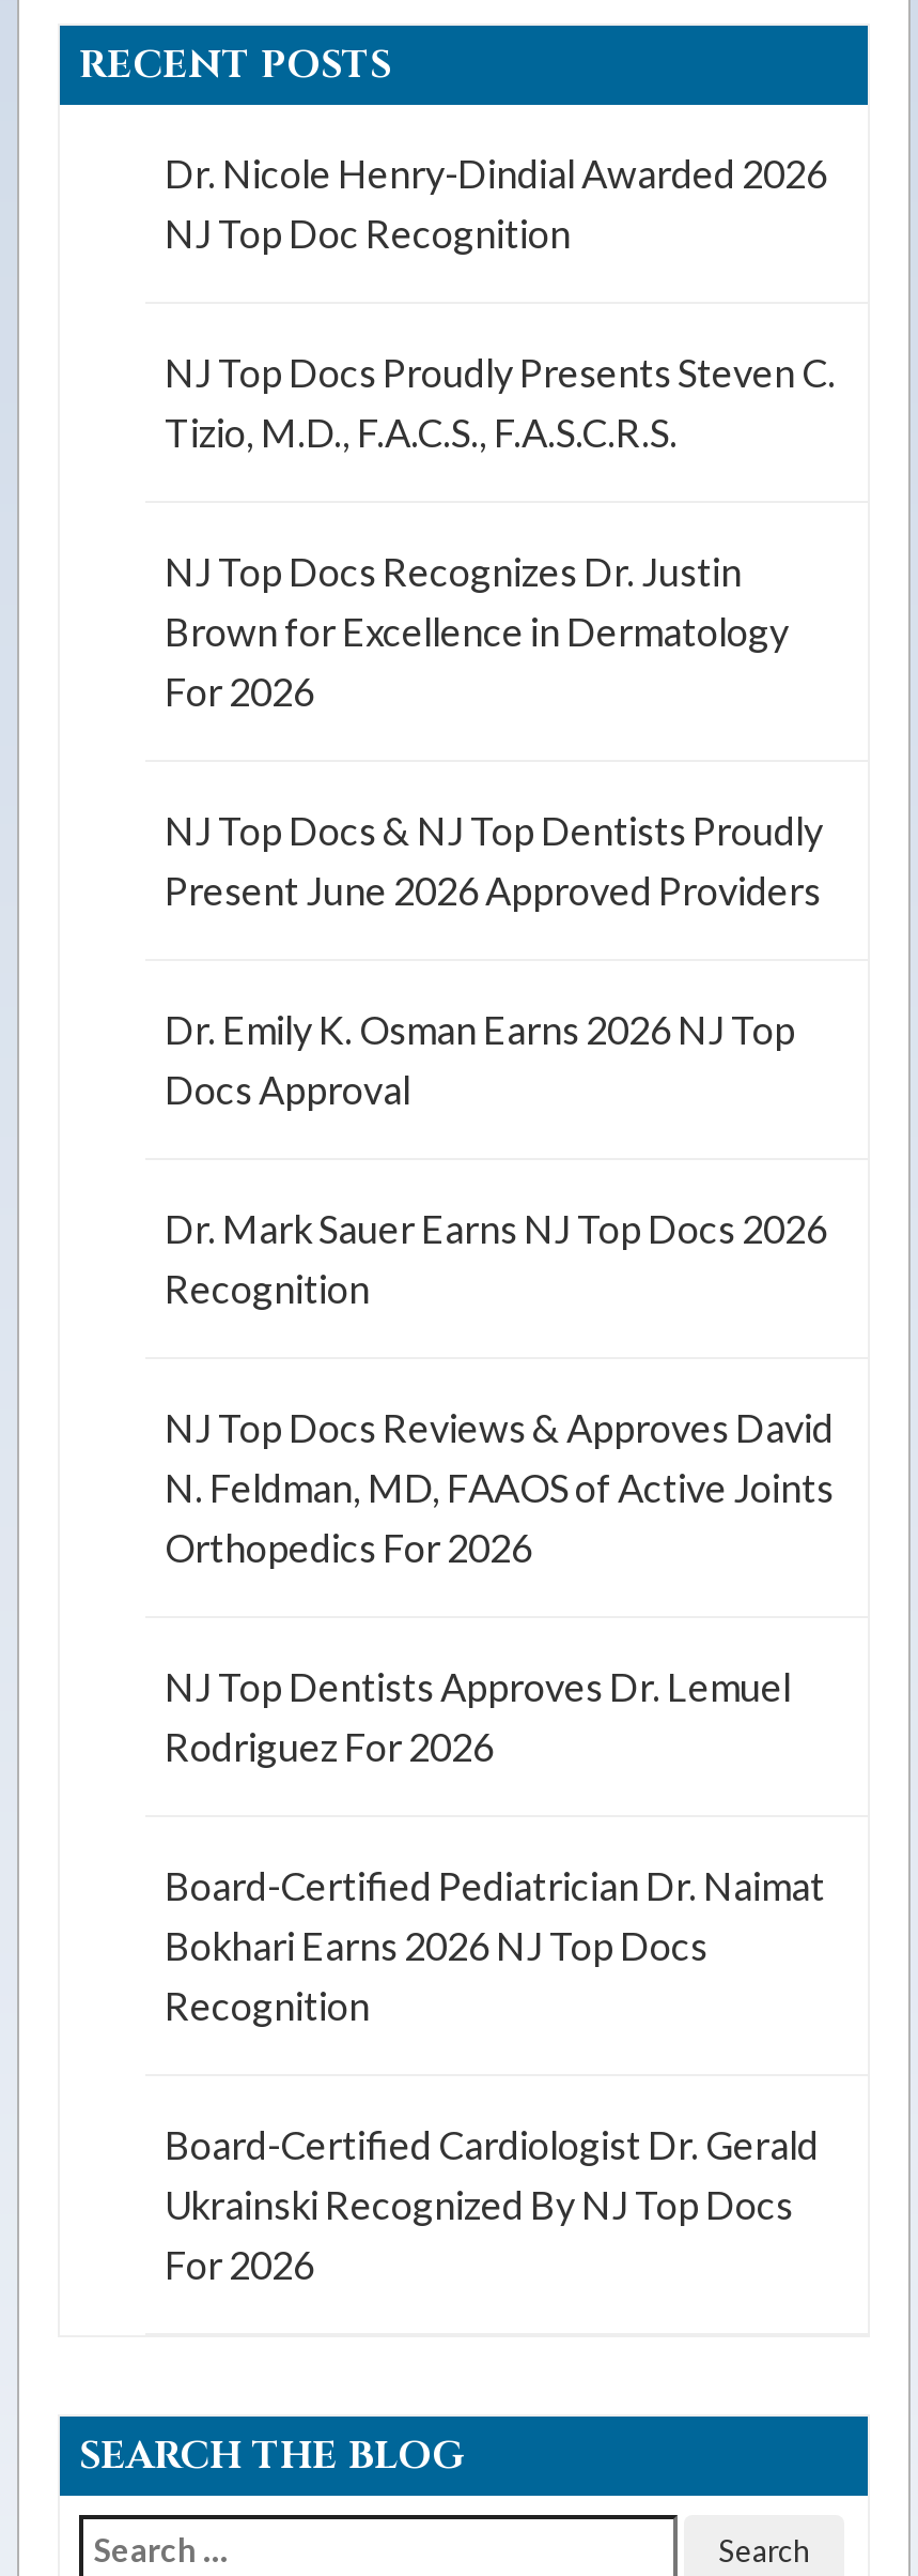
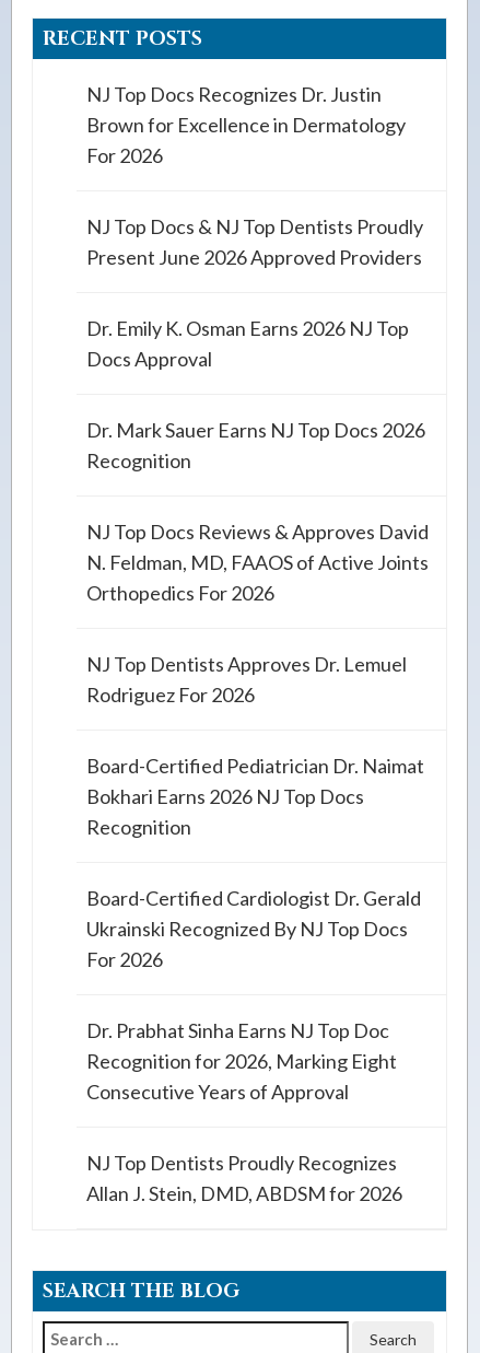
[165,150,836,456] Dr. Nicole Henry-Dindial Awarded 2026 | NJ Top Doc Recognition | NJ Top Docs Proudly Presents Steven C. | Tizio, M.D., F.A.C.S., F.A.S.C.R.S. -> none
moved [165,548,834,2288] -> [86,82,429,971]: NJ Top Docs Recognizes Dr. Justin | Brown for Excellence in Dermatology | For 2026 | ... | Ukrainski Recognized By NJ Top Docs | For 2026
none -> [86,1018,402,1205] Dr. Prabhat Sinha Earns NJ Top Doc | Recognition for 2026, Marking Eight | Consecutive Years of Approval | NJ Top Dentists Proudly Recognizes | Allan J. Stein, DMD, ABDSM for 2026

